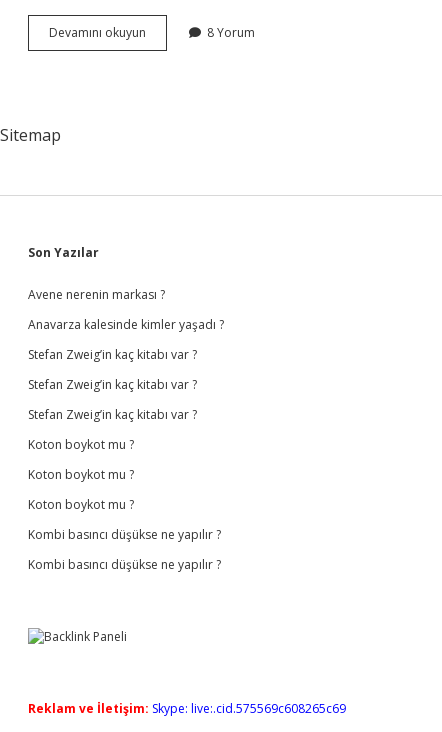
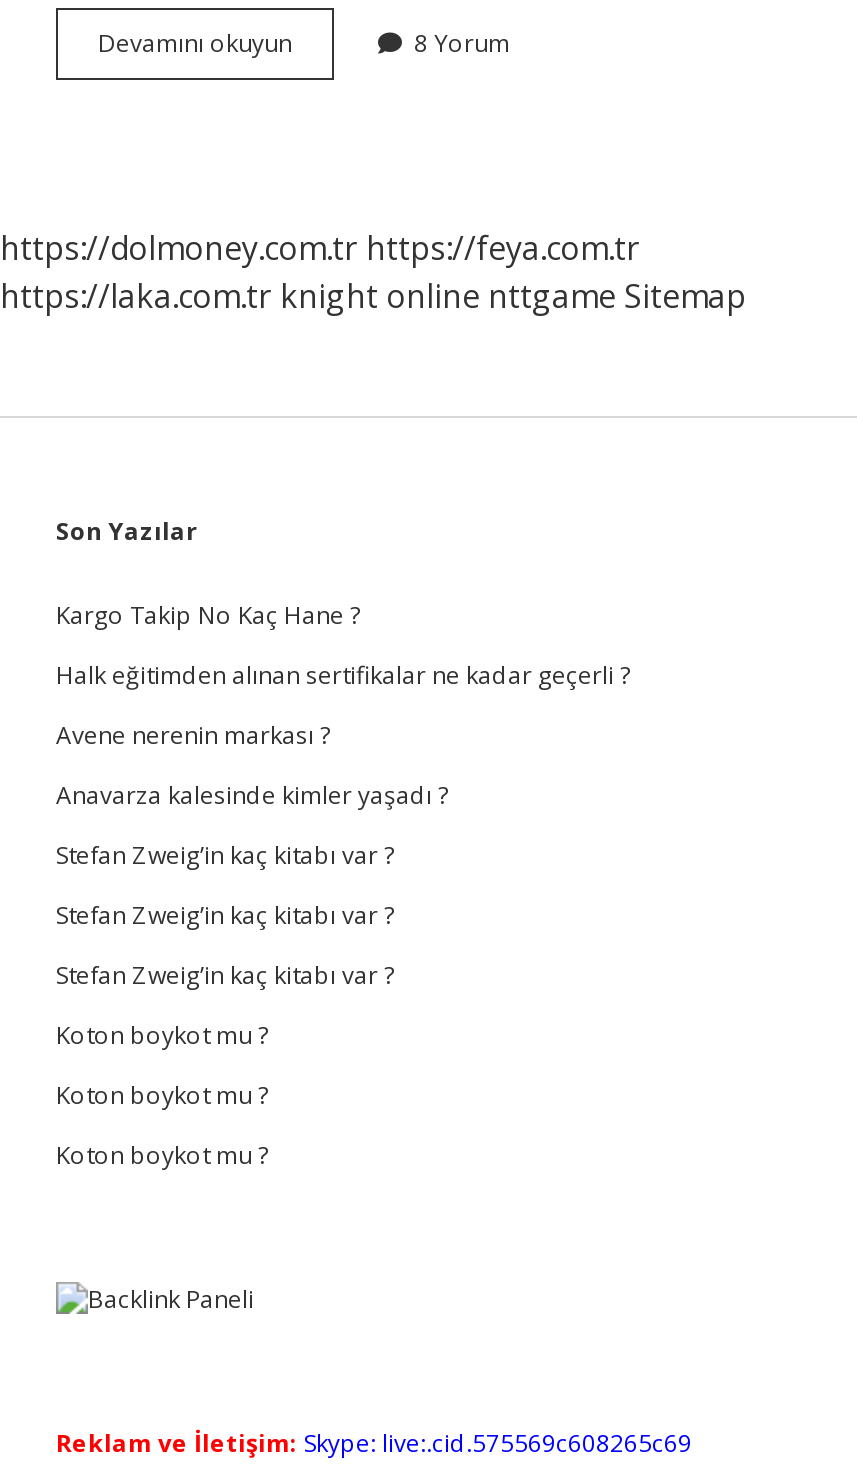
[0,124,61,146] Sitemap -> [0,226,746,318] https://dolmoney.com.tr https://feya.com.tr | https://laka.com.tr knight online nttgame Sitemap
none -> [56,598,630,692] Kargo Takip No Kaç Hane ? | Halk eğitimden alınan sertifikalar ne kadar geçerli ?
moved [28,286,224,513] -> [56,718,448,1172]: Avene nerenin markası ? | Anavarza kalesinde kimler yaşadı ? | Stefan Zweig’in kaç kitabı var ? | Stefan Zweig’in kaç kitabı var ? | Stefan Zweig’in kaç kitabı var ? | Koton boykot mu ? | Koton boykot mu ? | Koton boykot mu ?
[28,526,221,573] Kombi basıncı düşükse ne yapılır ? | Kombi basıncı düşükse ne yapılır ? -> none

